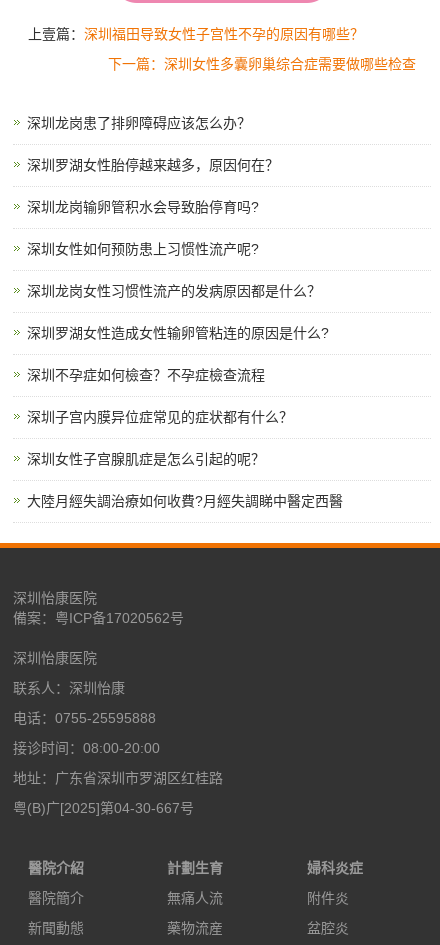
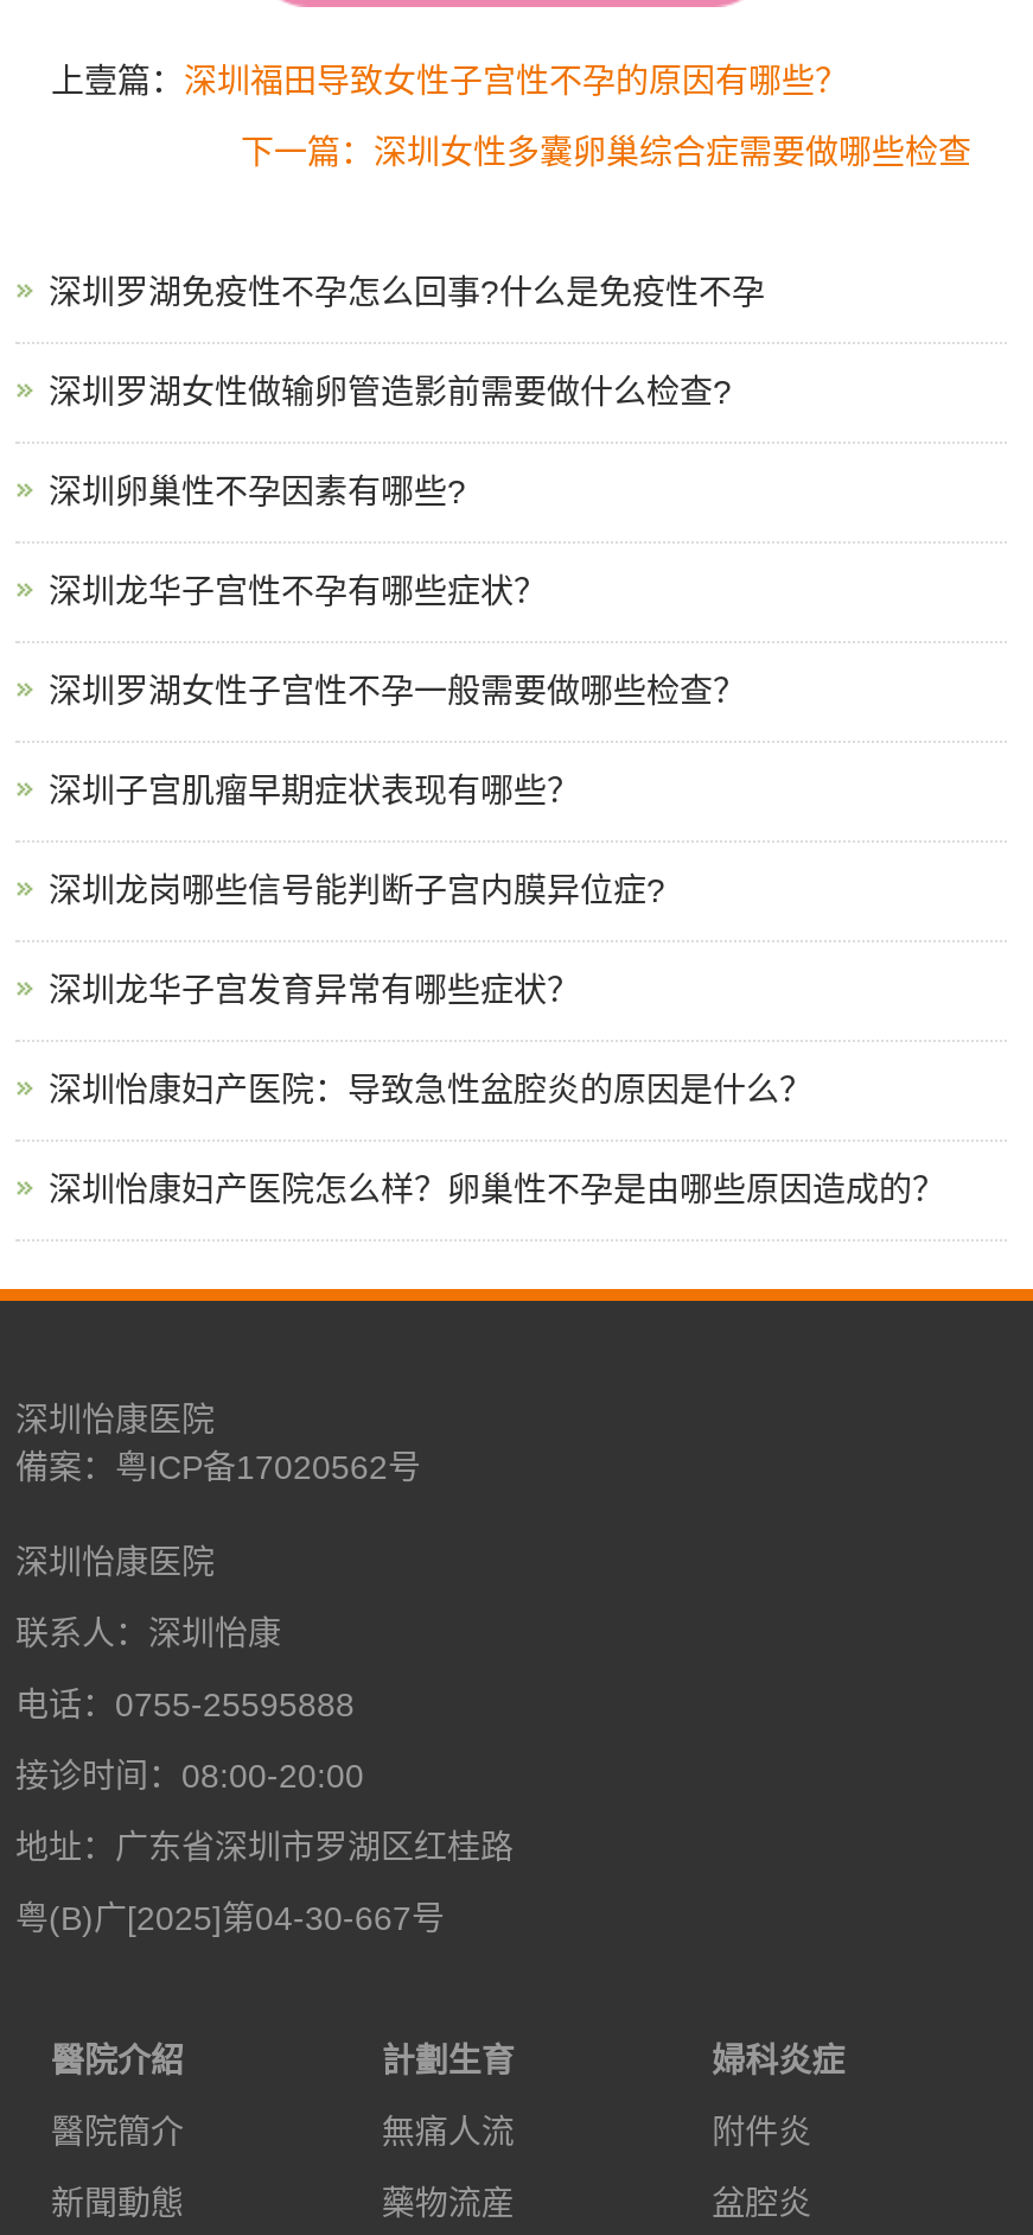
[27,115,251,131] 深圳龙岗患了排卵障碍应该怎么办？ -> [49,273,765,311] 深圳罗湖免疫性不孕怎么回事?什么是免疫性不孕
[27,157,279,173] 深圳罗湖女性胎停越来越多，原因何在？ -> [49,372,732,410] 深圳罗湖女性做输卵管造影前需要做什么检查?
[27,199,259,215] 深圳龙岗输卵管积水会导致胎停育吗? -> [49,472,466,510] 深圳卵巢性不孕因素有哪些?
[27,241,259,257] 深圳女性如何预防患上习惯性流产呢? -> [49,572,547,610] 深圳龙华子宫性不孕有哪些症状？
[27,283,321,299] 深圳龙岗女性习惯性流产的发病原因都是什么？ -> [49,672,746,710] 深圳罗湖女性子宫性不孕一般需要做哪些检查？
[27,325,329,341] 深圳罗湖女性造成女性输卵管粘连的原因是什么? -> [49,771,580,809] 深圳子宫肌瘤早期症状表现有哪些？
[27,367,265,383] 深圳不孕症如何檢查？不孕症檢查流程 -> [49,871,665,909] 深圳龙岗哪些信号能判断子宫内膜异位症?
[27,409,293,425] 深圳子宫内膜异位症常见的症状都有什么？ -> [49,971,580,1009] 深圳龙华子宫发育异常有哪些症状？
[27,451,265,467] 深圳女性子宫腺肌症是怎么引起的呢？ -> [49,1070,812,1108] 深圳怡康妇产医院：导致急性盆腔炎的原因是什么？
[27,493,343,509] 大陸月經失調治療如何收費?月經失調睇中醫定西醫 -> [49,1170,945,1208] 深圳怡康妇产医院怎么样？卵巢性不孕是由哪些原因造成的？

